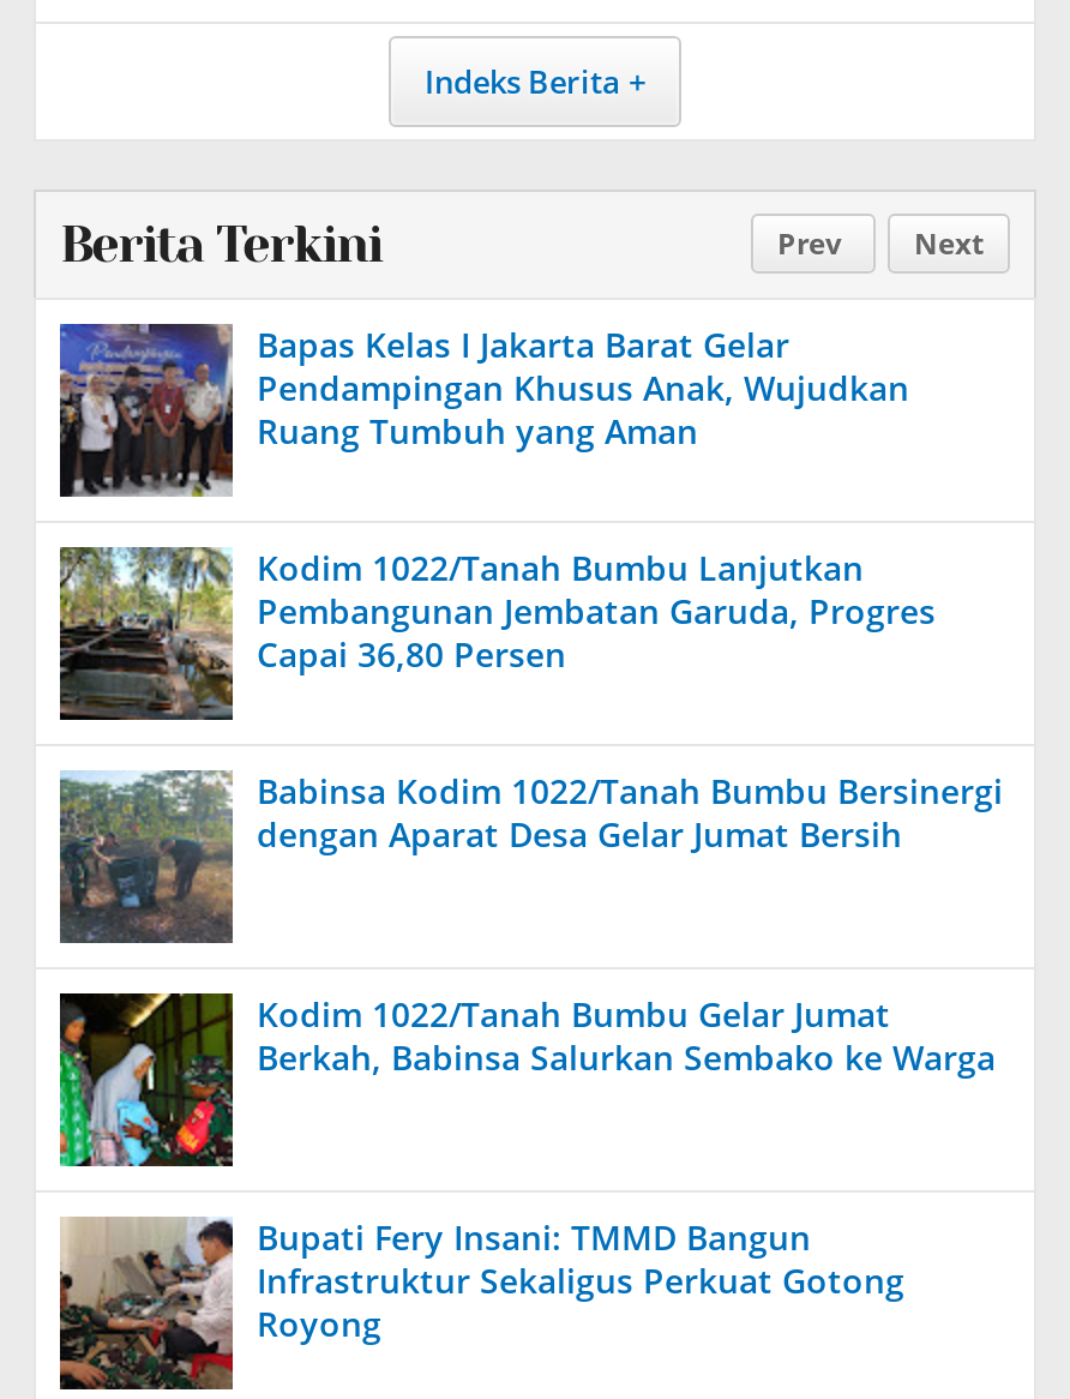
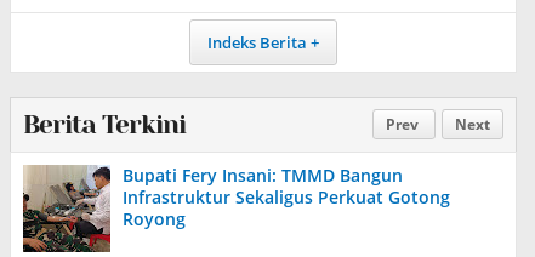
[58,322,1003,857] [image] | Bapas Kelas I Jakarta Barat Gelar | Pendampingan Khusus Anak, Wujudkan | Ruang Tumbuh yang Aman | Kodim 1022/Tanah Bumbu Lanjutkan | Pembangunan Jembatan Garuda, Progres | Capai 36,80 Persen | Babinsa Kodim 1022/Tanah Bumbu Bersinergi | dengan Aparat Desa Gelar Jumat Bersih -> none
[58,545,235,722] [image] -> none
[58,768,996,1080] [image] | Kodim 1022/Tanah Bumbu Gelar Jumat | Berkah, Babinsa Salurkan Sembako ke Warga -> none
[58,991,235,1169] [image] -> none

